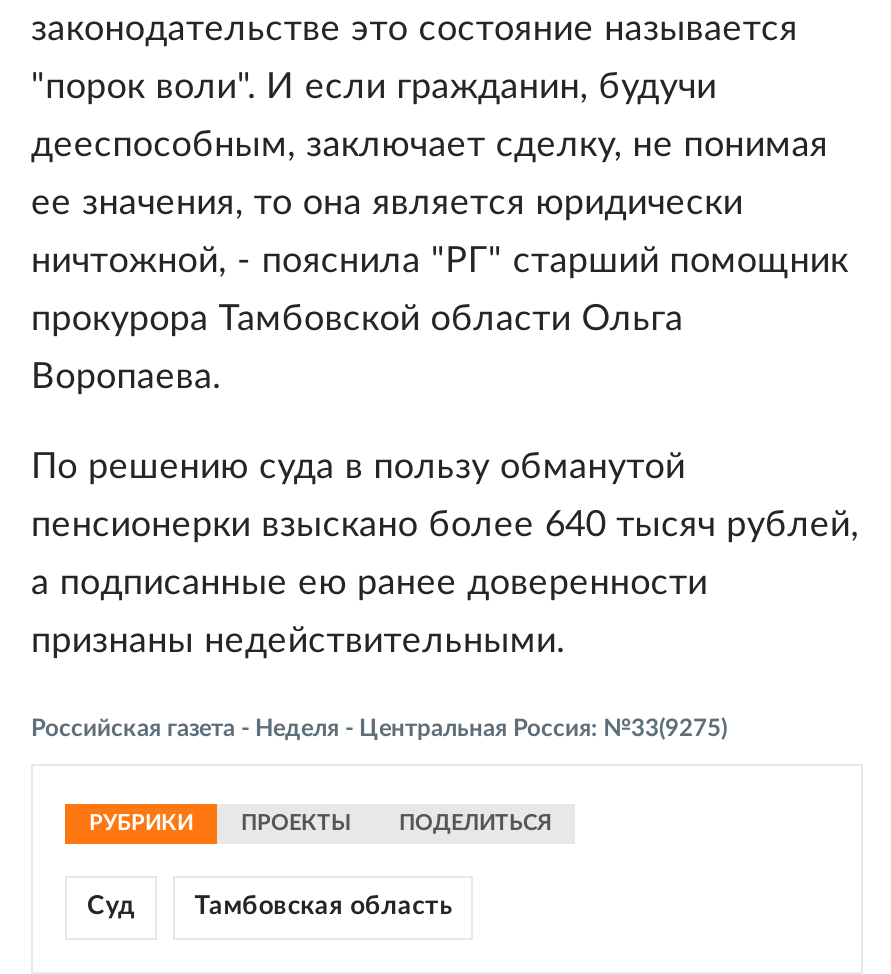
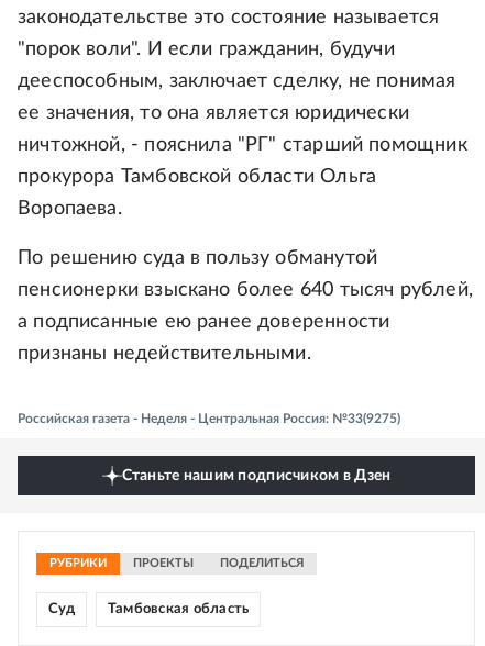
none -> [122,468,391,483] Станьте нашим подписчиком в Дзен

